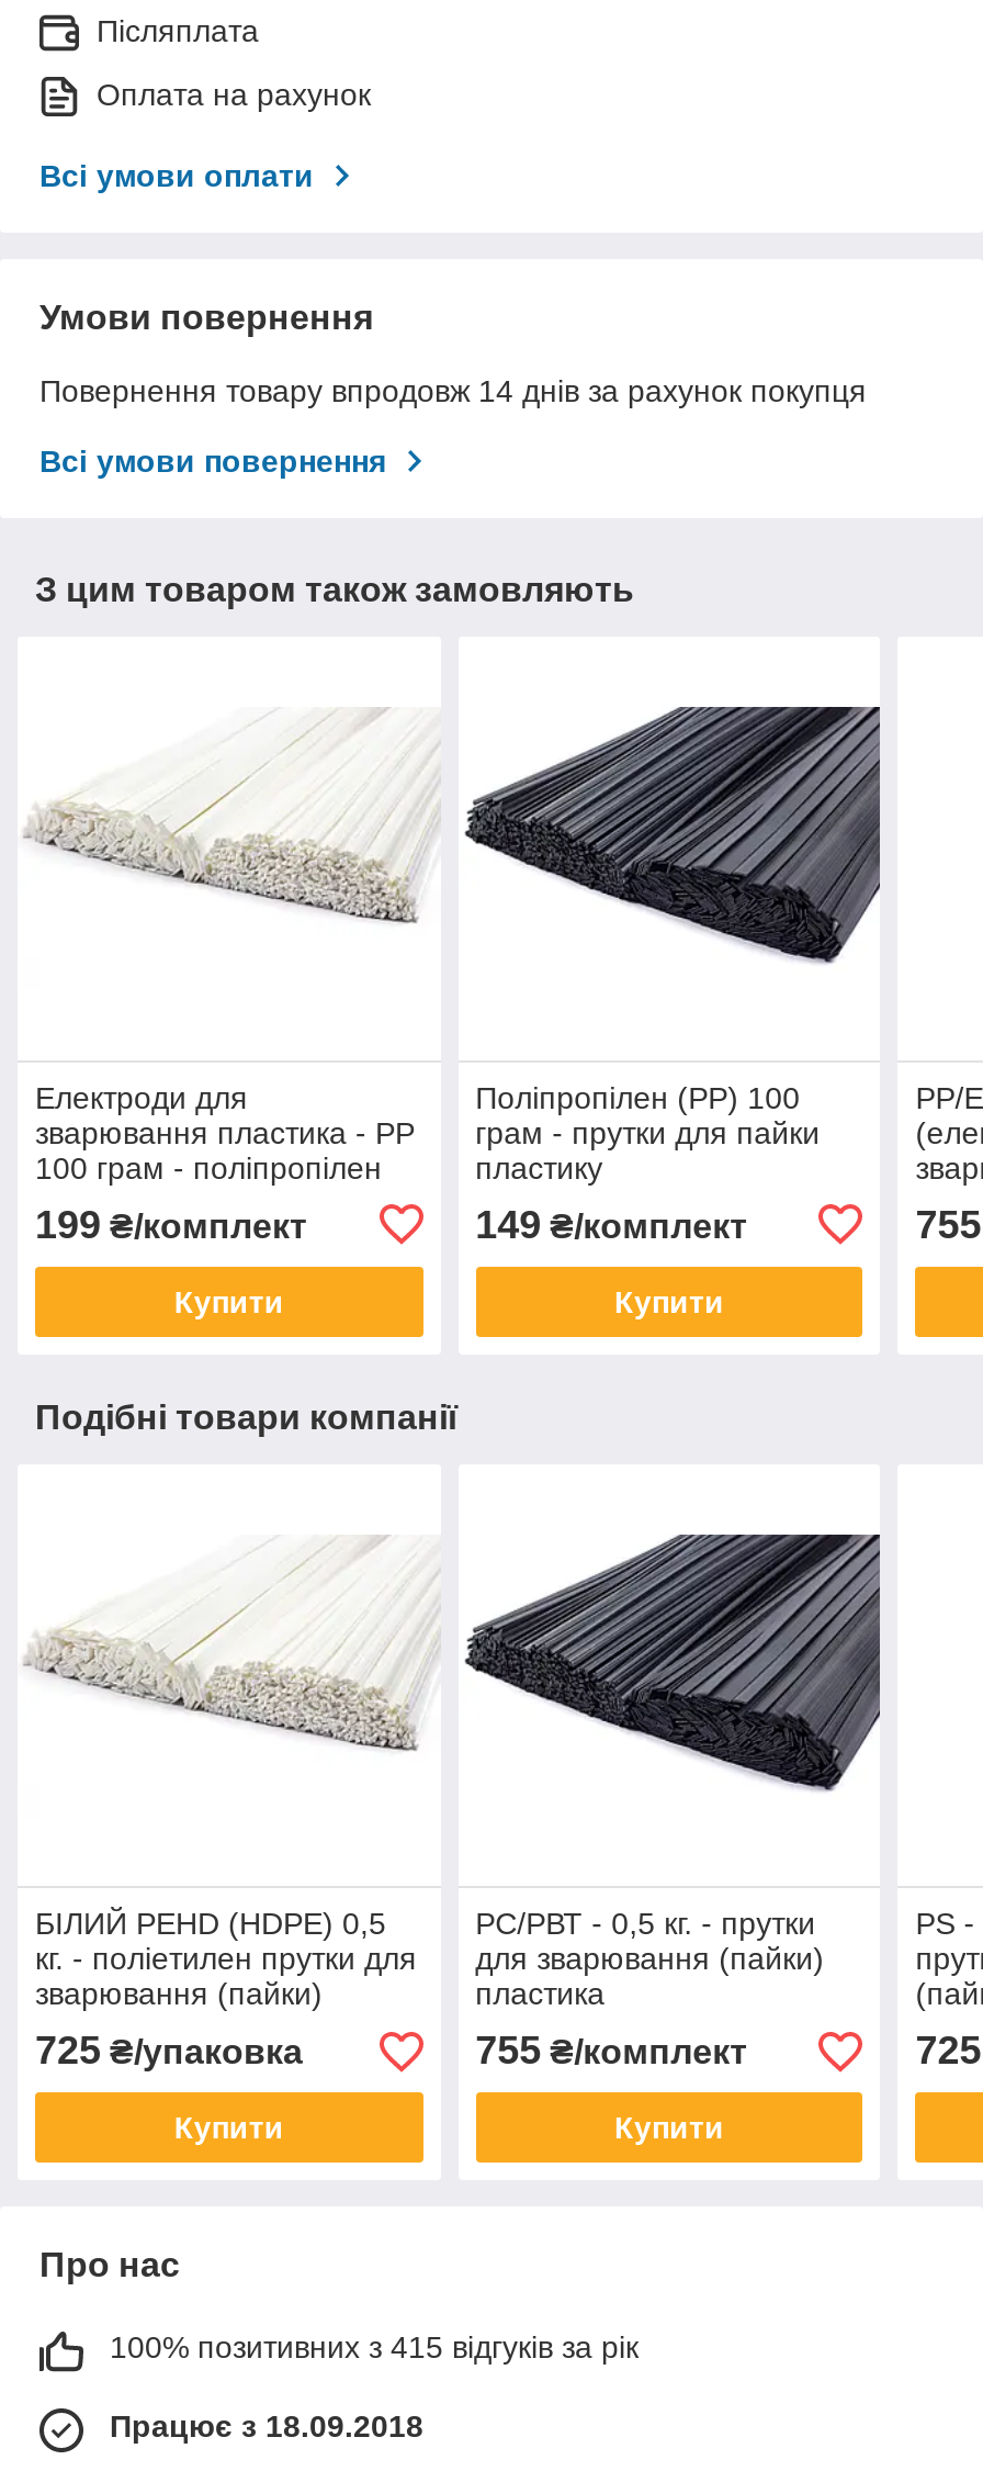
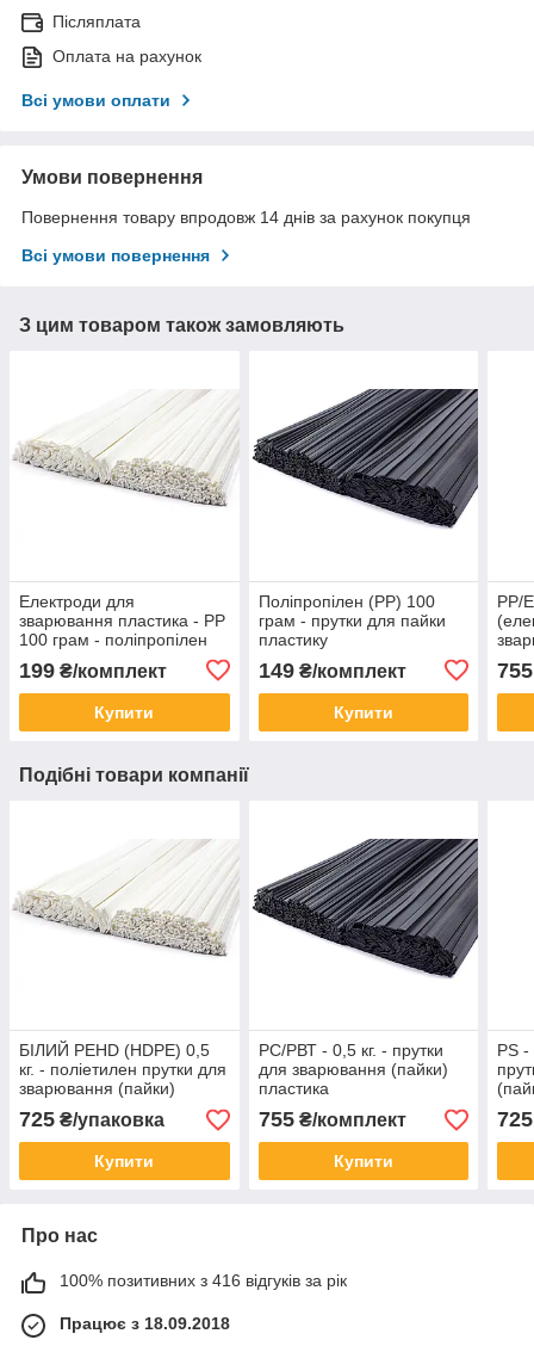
[110,2330,639,2366] 100% позитивних з 415 відгуків за рік -> [60,1271,347,1291] 100% позитивних з 416 відгуків за рік

